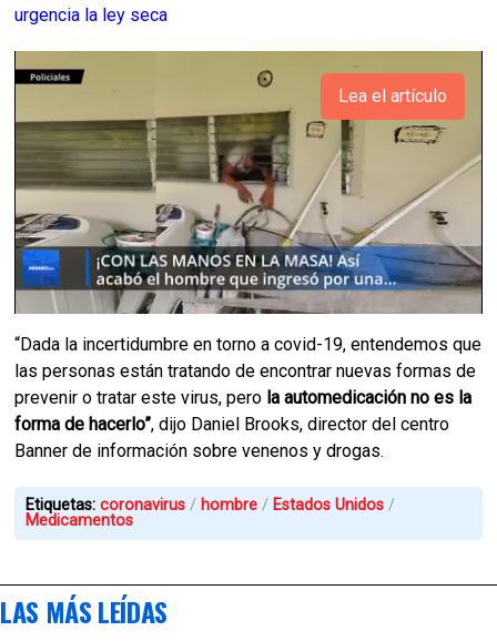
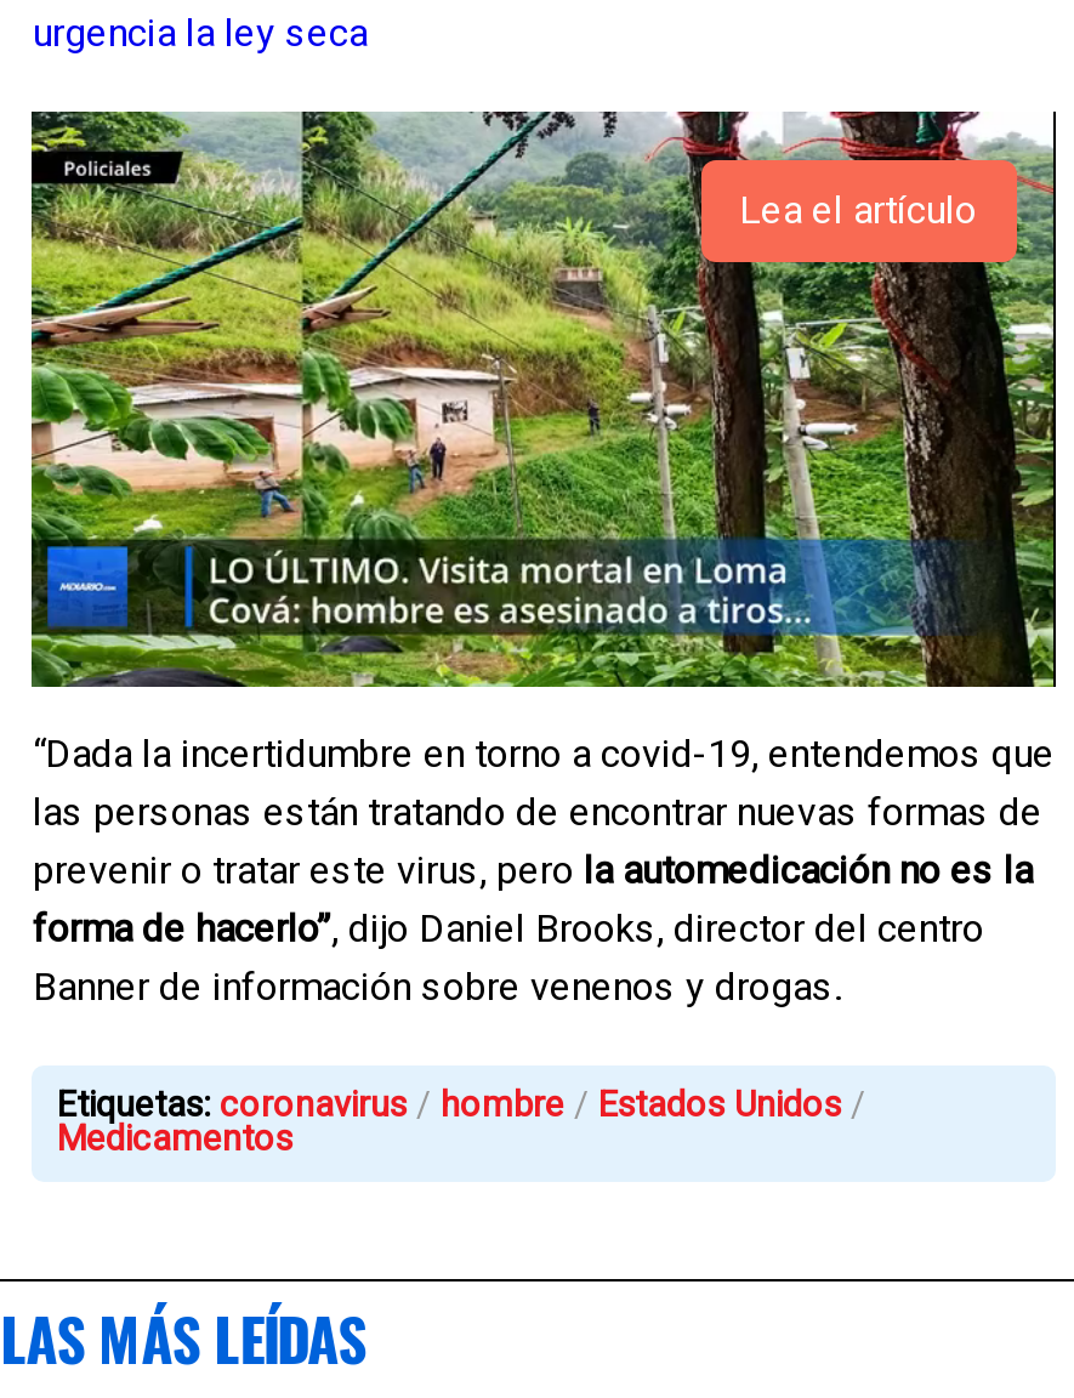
[13,50,483,315] [image] -> [29,109,1056,689] [image]

